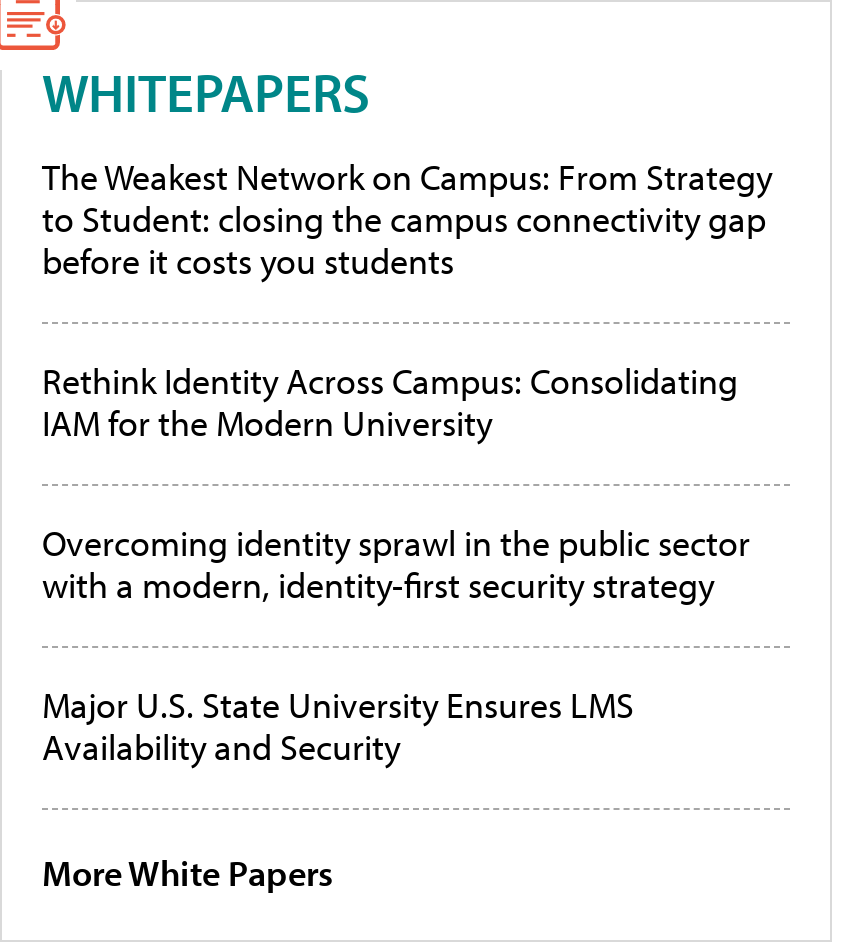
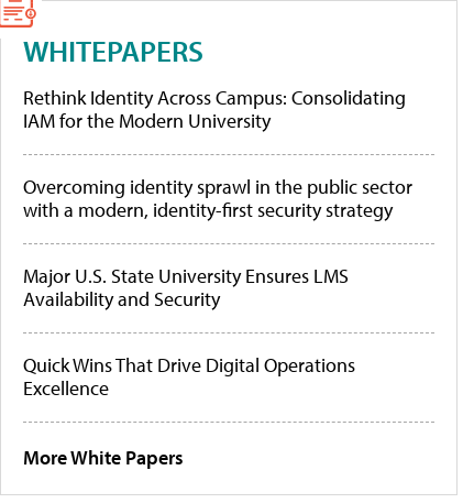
[42,155,772,285] The Weakest Network on Campus: From Strategy | to Student: closing the campus connectivity gap | before it costs you students -> none
moved [42,359,750,771] -> [23,85,412,312]: Rethink Identity Across Campus: Consolidating | IAM for the Modern University | Overcoming identity sprawl in the public sector | with a modern, identity-first security strategy | Major U.S. State University Ensures LMS | Availability and Security
none -> [23,353,355,401] Quick Wins That Drive Digital Operations | Excellence

